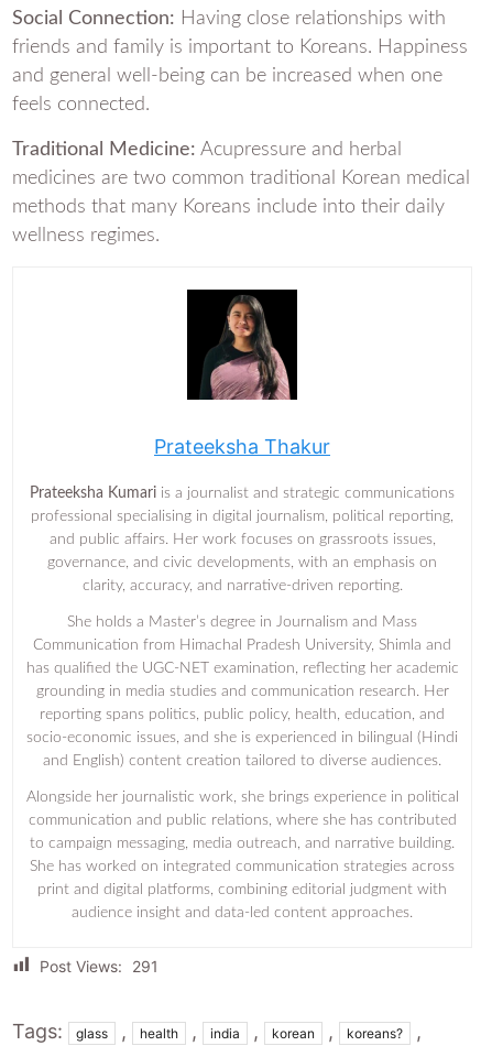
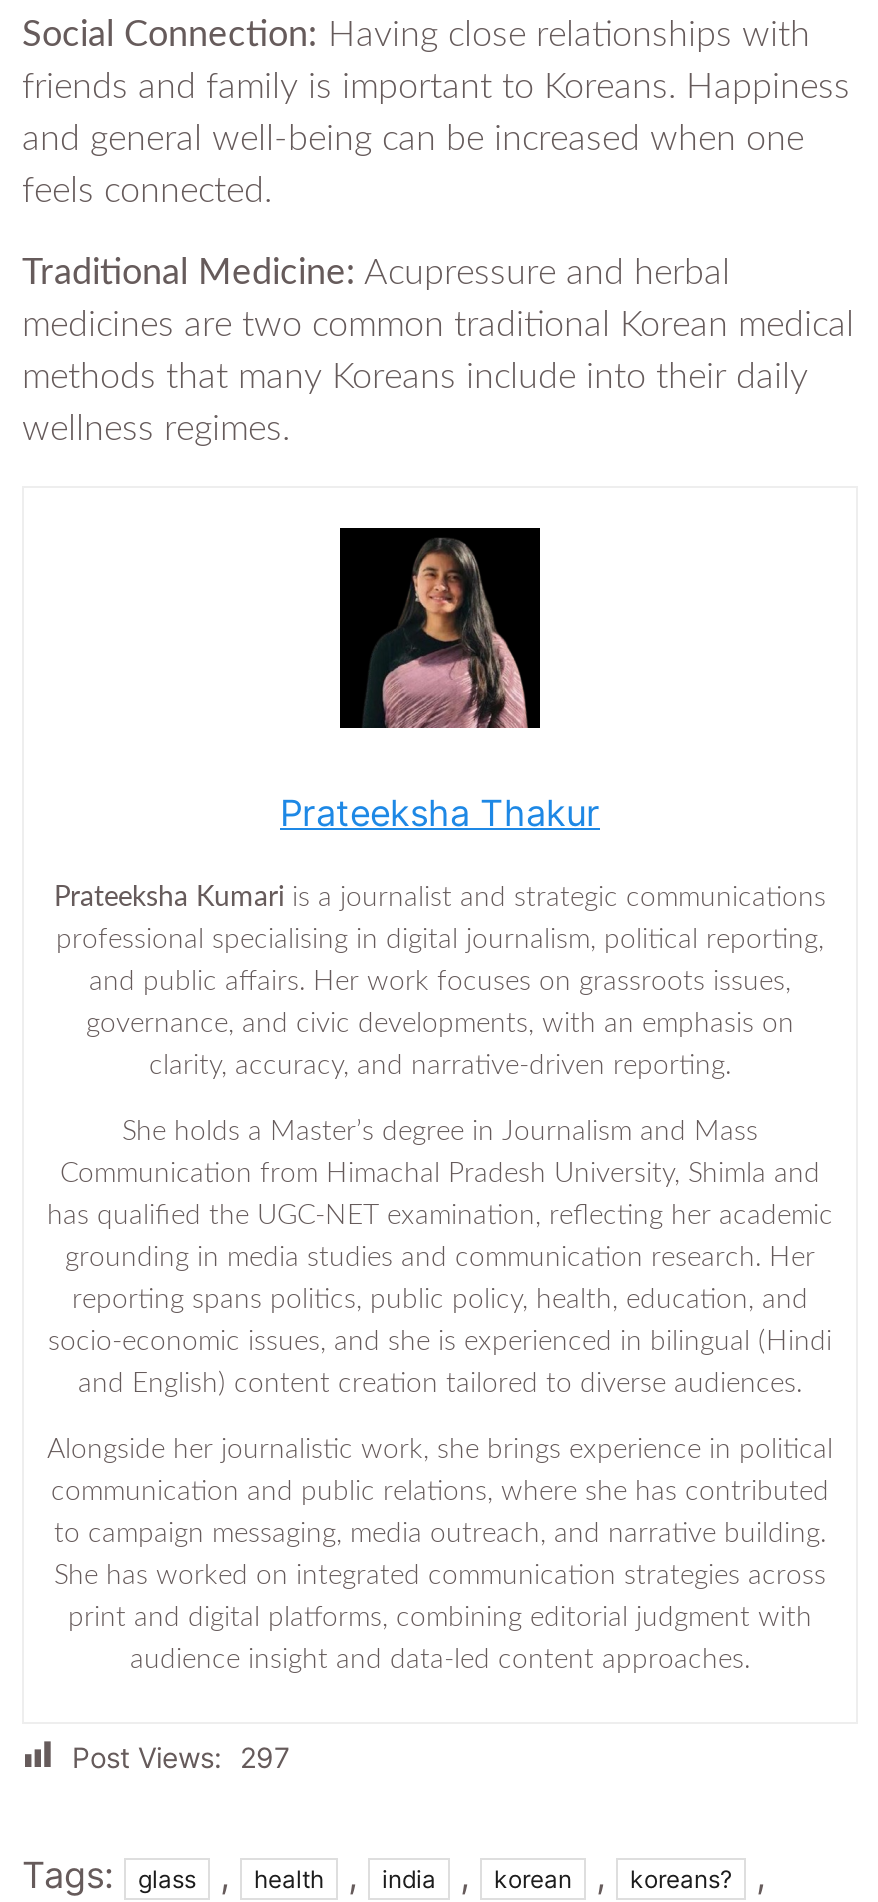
[40,957,158,976] Post Views: 291 -> [72,1741,290,1775] Post Views: 297

